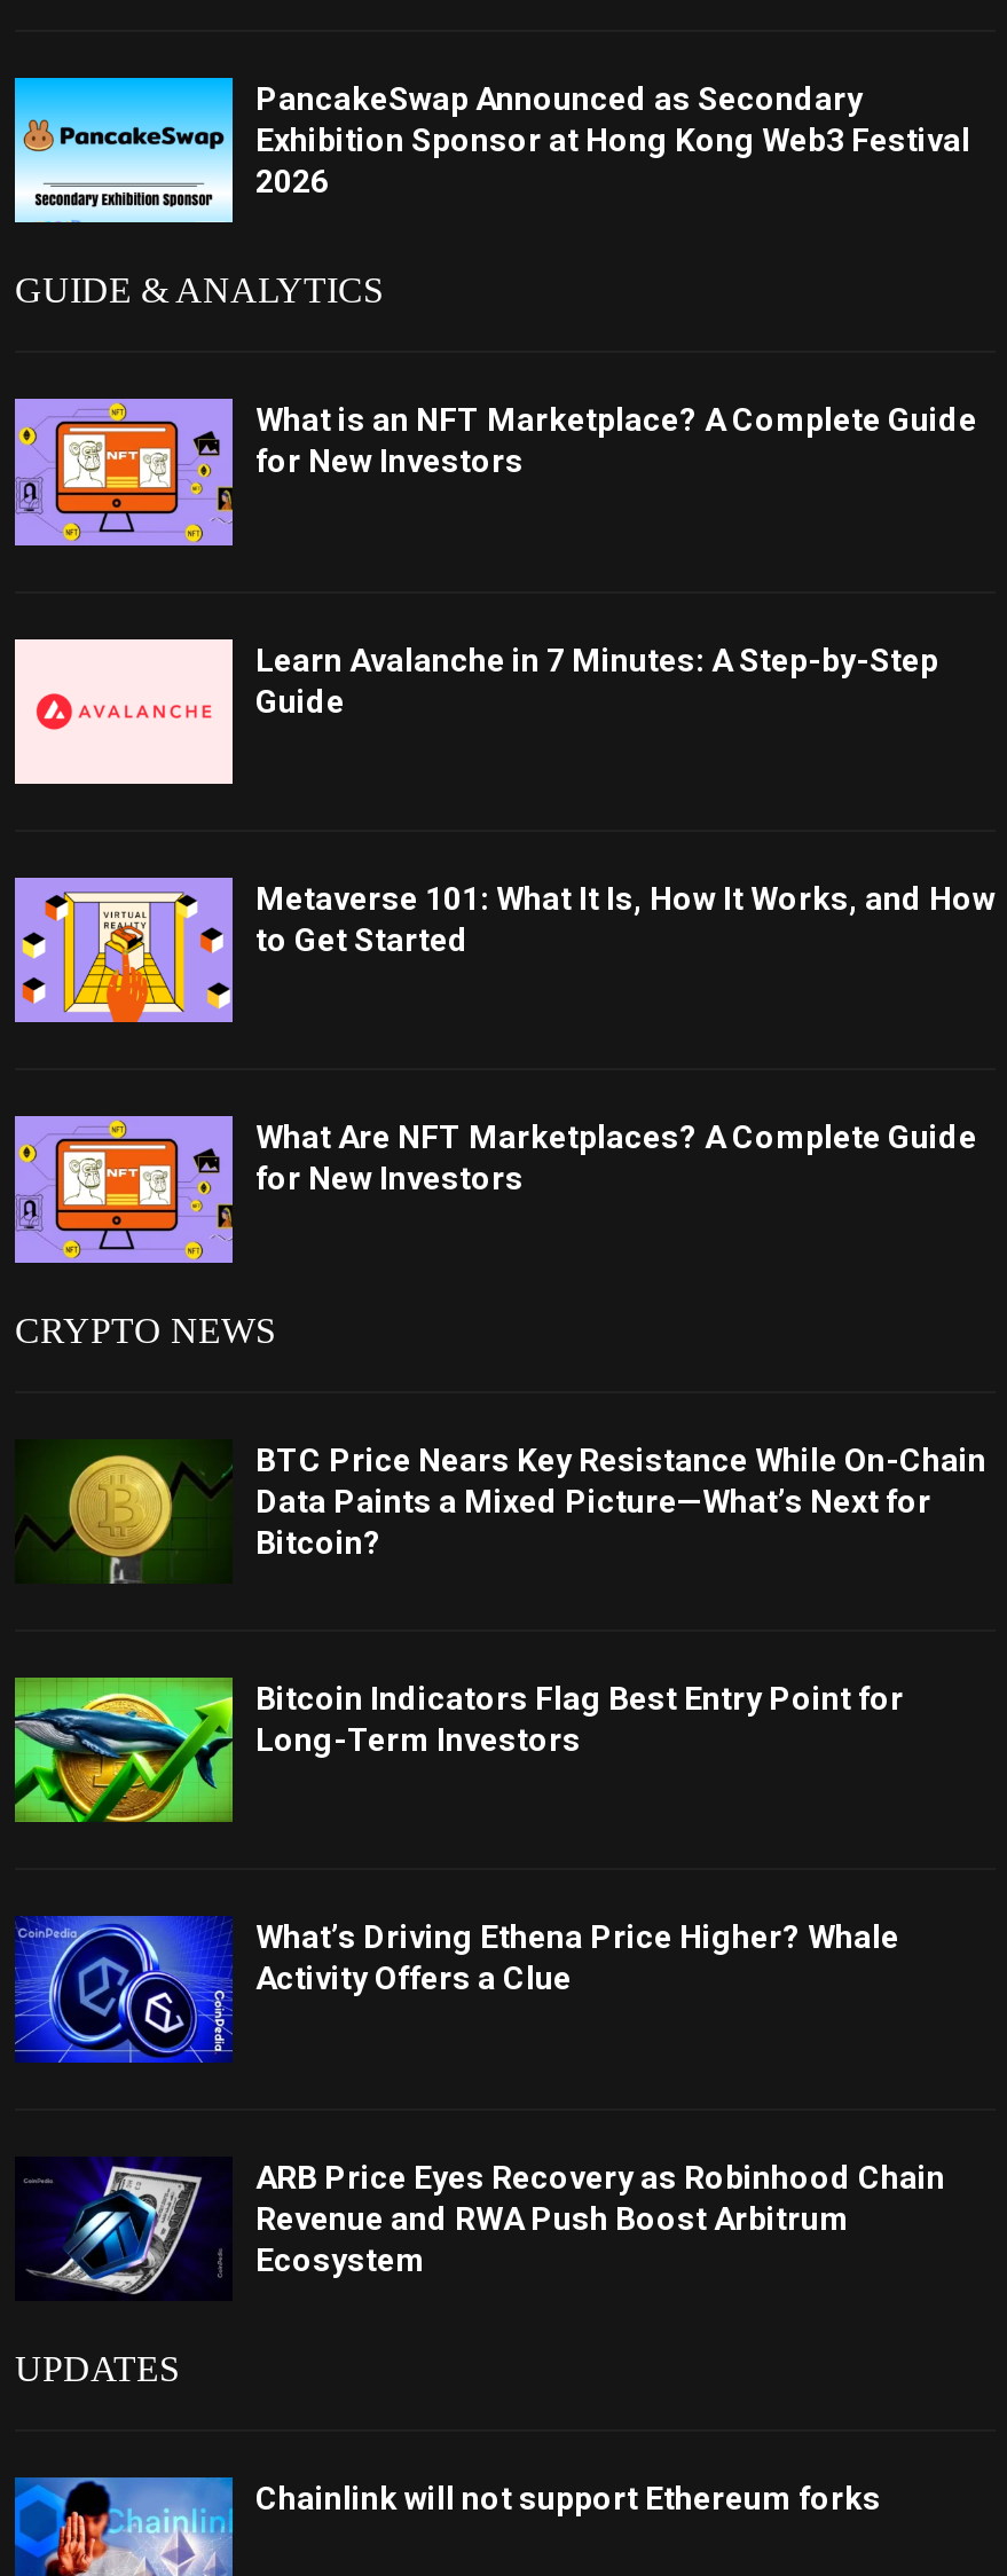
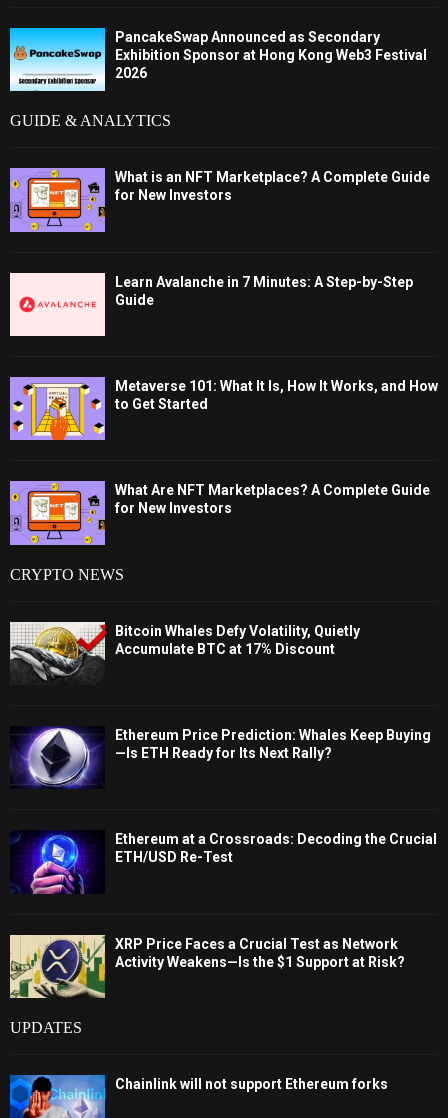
[15,1439,986,1584] [image] | BTC Price Nears Key Resistance While On-Chain | Data Paints a Mixed Picture—What’s Next for | Bitcoin? -> [9,621,360,684] [image] | Bitcoin Whales Defy Volatility, Quietly | Accumulate BTC at 17% Discount
[13,1675,904,1824] [image] | Bitcoin Indicators Flag Best Entry Point for | Long-Term Investors -> [10,726,431,790] [image] | Ethereum Price Prediction: Whales Keep Buying | —Is ETH Ready for Its Next Rally?
[13,1914,899,2065] [image] | What’s Driving Ethena Price Higher? Whale | Activity Offers a Clue -> [10,830,437,895] [image] | Ethereum at a Crossroads: Decoding the Crucial | ETH/USD Re-Test
[15,2157,945,2301] [image] | ARB Price Eyes Recovery as Robinhood Chain | Revenue and RWA Push Boost Arbitrum | Ecosystem -> [9,934,405,999] [image] | XRP Price Faces a Crucial Test as Network | Activity Weakens—Is the $1 Support at Risk?

